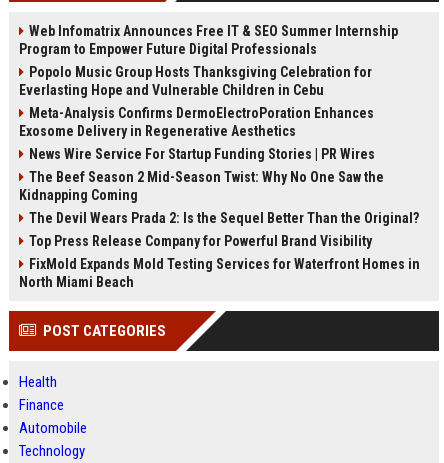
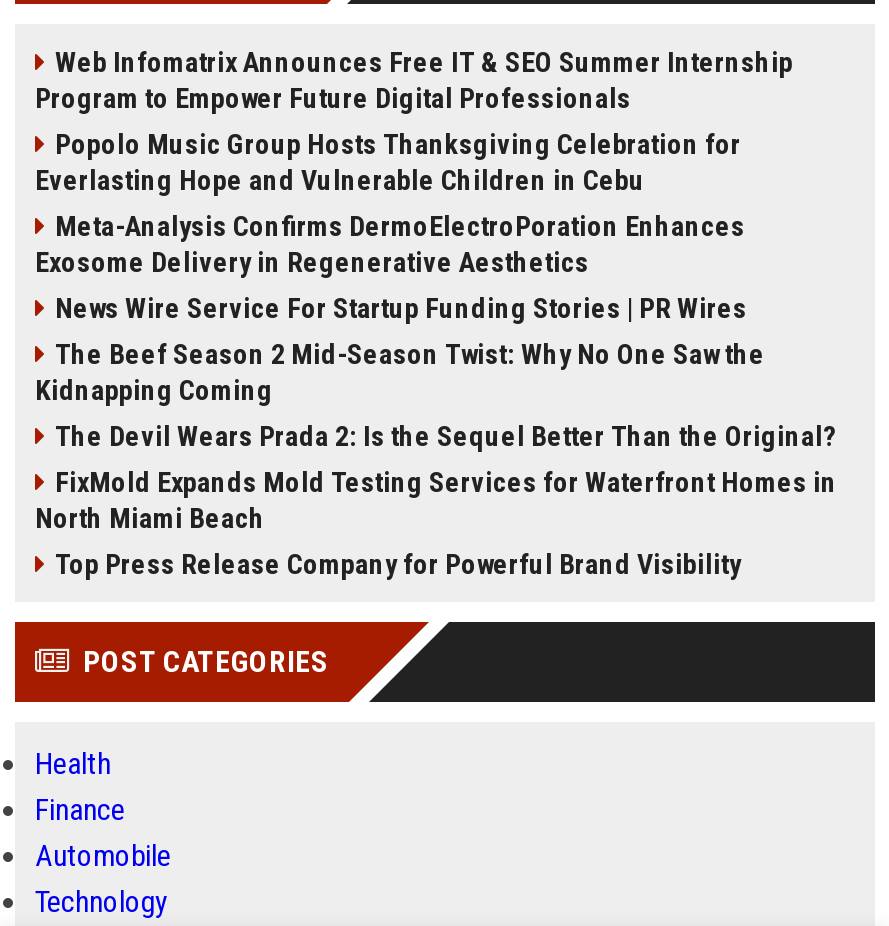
moved [29,233,372,249] -> [55,548,741,580]: Top Press Release Company for Powerful Brand Visibility
moved [19,256,420,290] -> [35,466,837,534]: FixMold Expands Mold Testing Services for Waterfront Homes in | North Miami Beach

